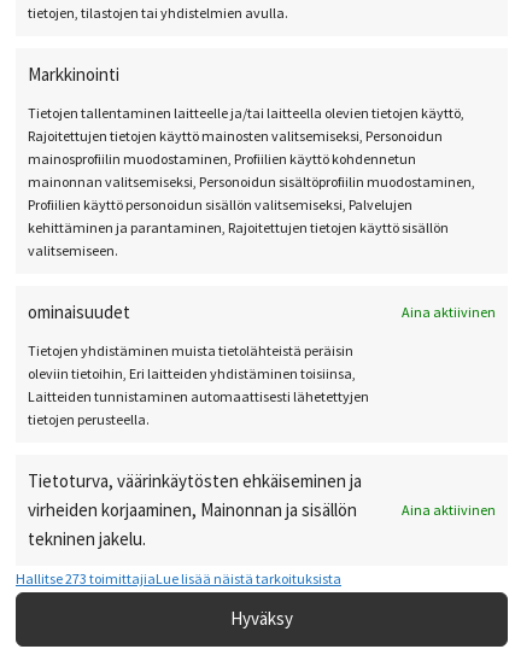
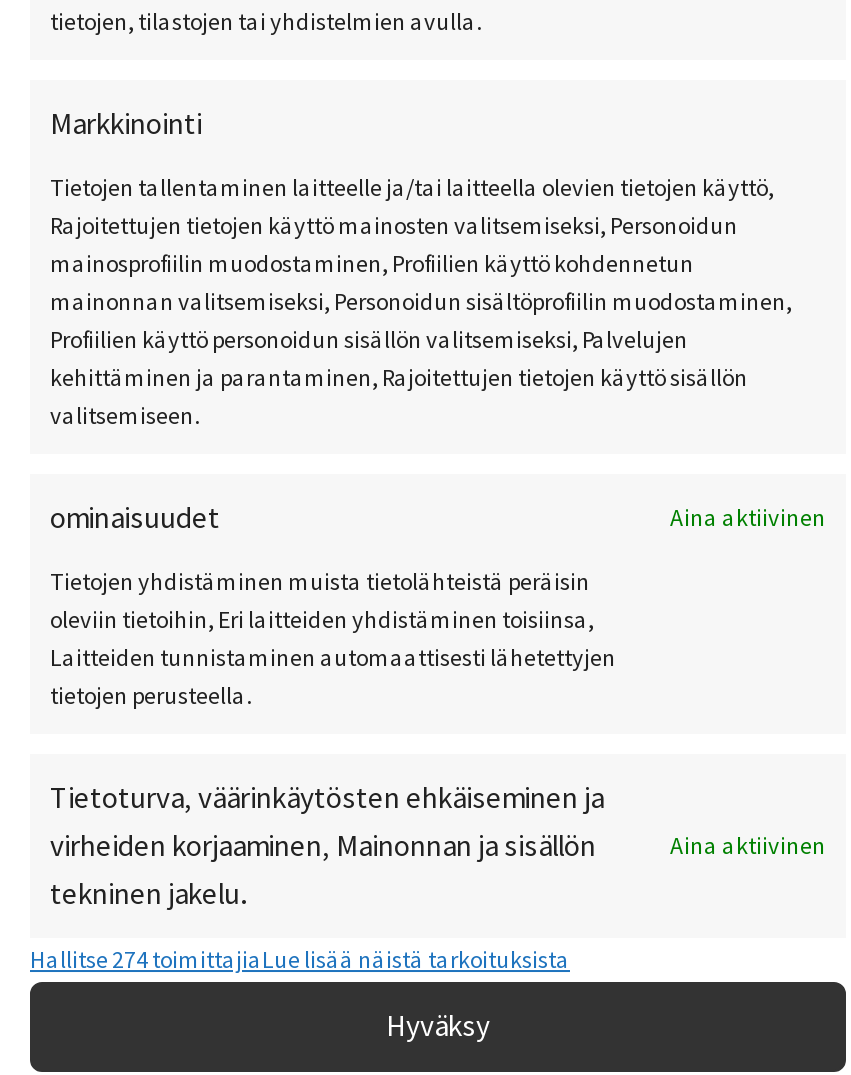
[16,569,341,587] Hallitse 273 toimittajia Lue lisää näistä tarkoituksista -> [30,944,570,974] Hallitse 274 toimittajia Lue lisää näistä tarkoituksista

